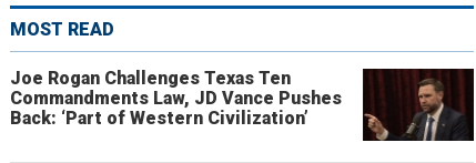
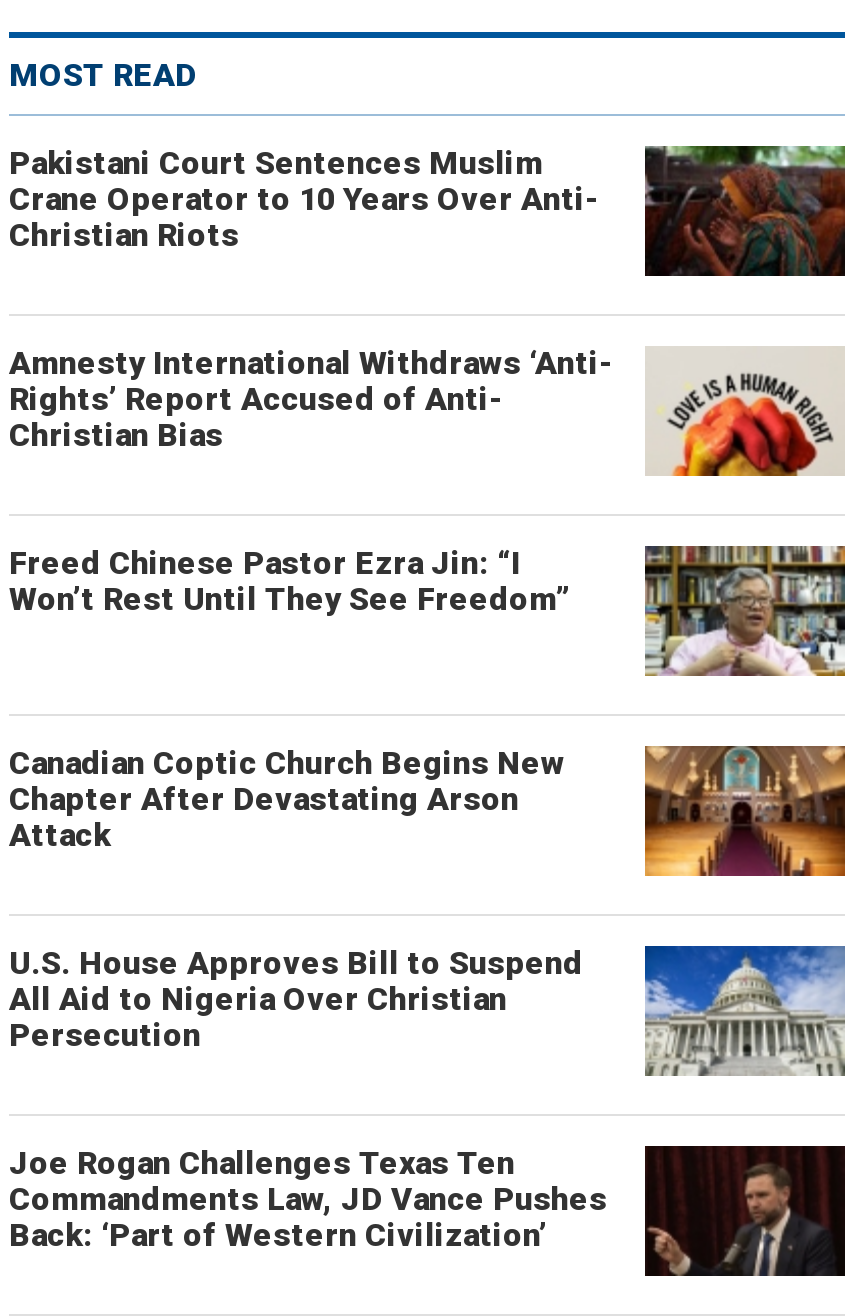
none -> [9,144,847,618] [image] | Pakistani Court Sentences Muslim | Crane Operator to 10 Years Over Anti- | Christian Riots | Amnesty International Withdraws ‘Anti- | Rights’ Report Accused of Anti- | Christian Bias | Freed Chinese Pastor Ezra Jin: “I | Won’t Rest Until They See Freedom”
none -> [9,744,847,1054] [image] | Canadian Coptic Church Begins New | Chapter After Devastating Arson | Attack | U.S. House Approves Bill to Suspend | All Aid to Nigeria Over Christian | Persecution
none -> [643,544,847,678] [image]
none -> [643,944,847,1078] [image]
none -> [647,348,843,478] [image]

